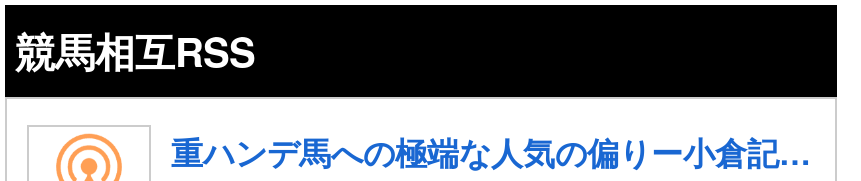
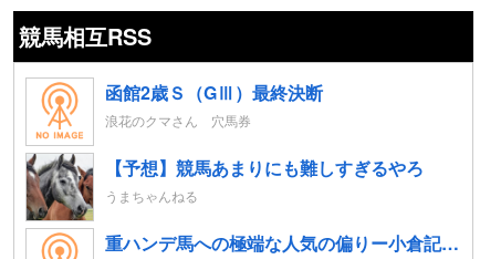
none -> [25,79,424,221] [image] | 函館2歳Ｓ（GⅢ）最終決断 | 浪花のクマさん 穴馬券 | 【予想】競馬あまりにも難しすぎるやろ | うまちゃんねる

